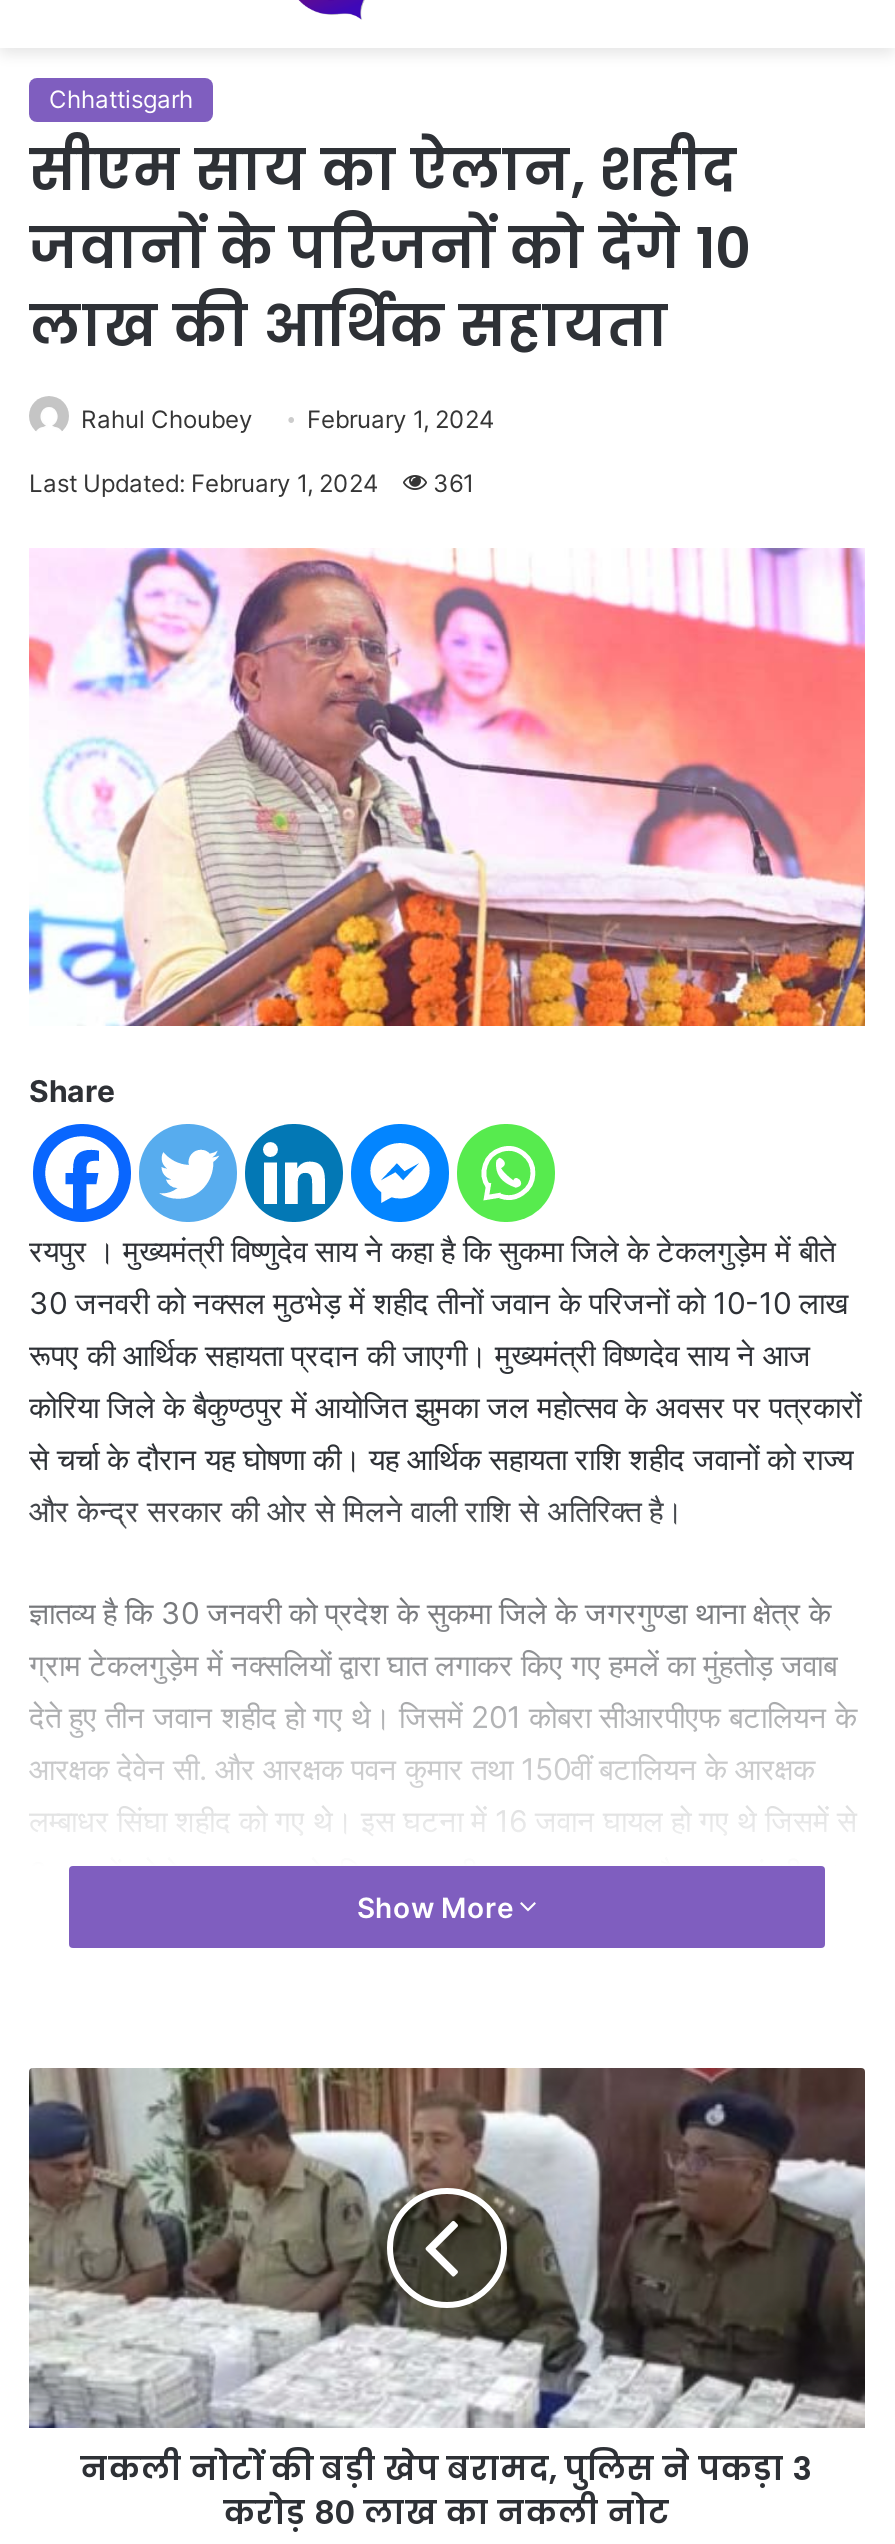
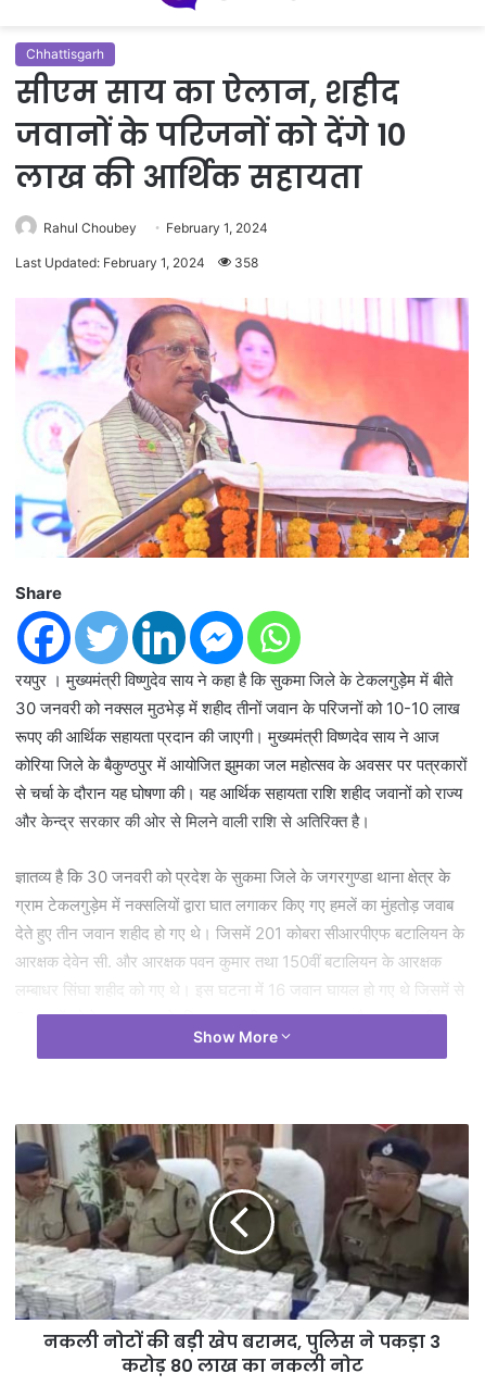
[29,467,475,497] Last Updated: February 1, 2024 361 -> [15,254,258,270] Last Updated: February 1, 2024 358

